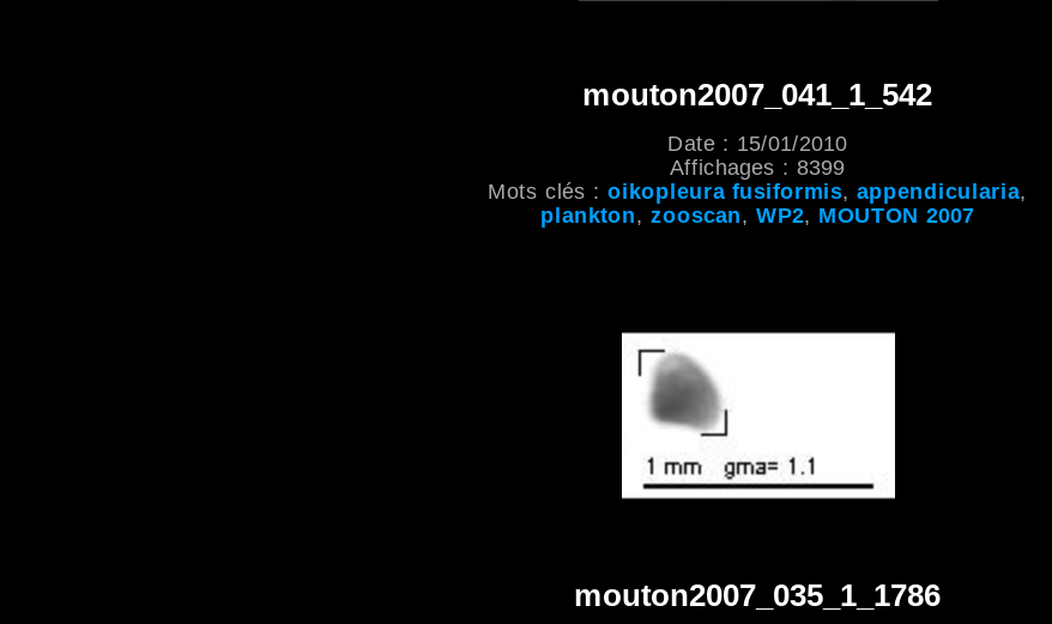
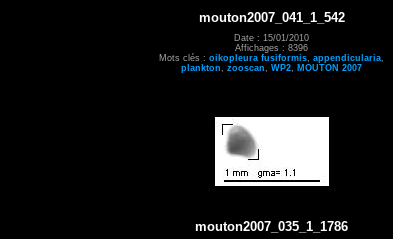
[670,155,845,179] Affichages : 8399 -> [235,43,308,53] Affichages : 8396

